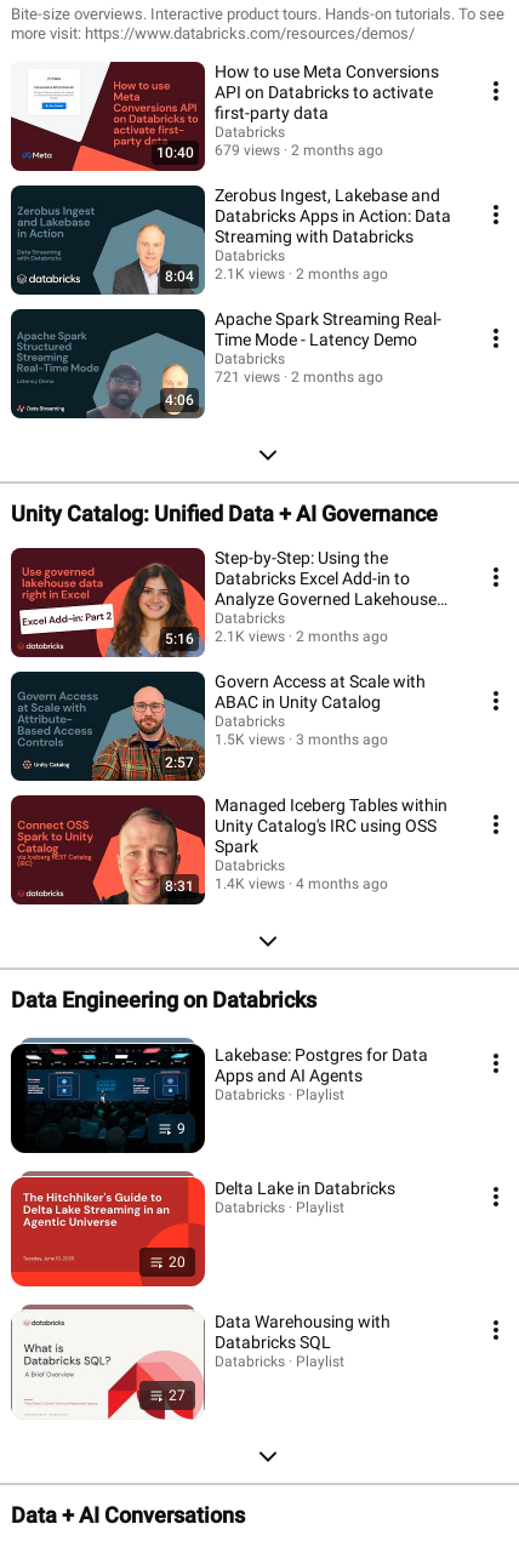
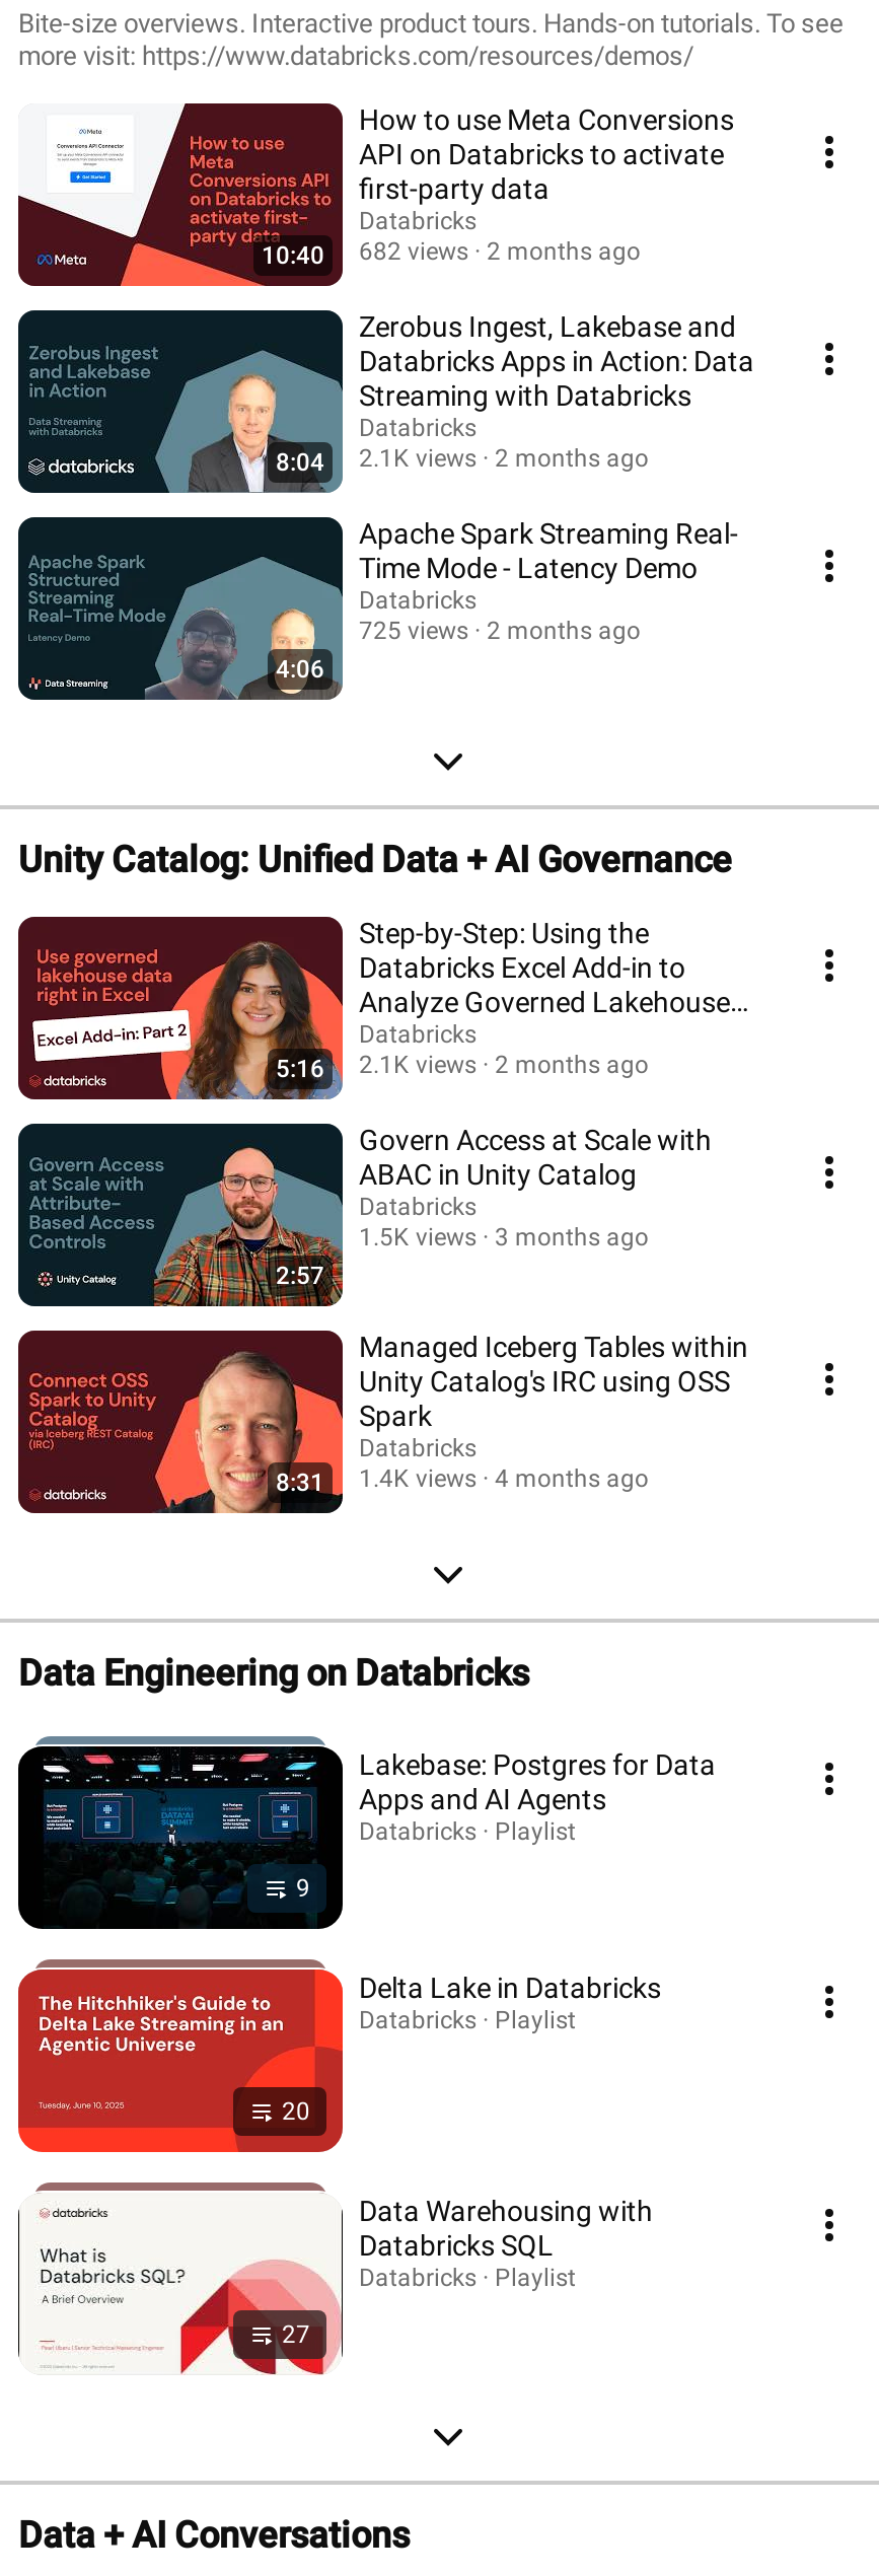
[156,141,383,161] 10:40 679 views 2 months ago -> [262,236,641,269] 10:40 682 views 2 months ago
[215,368,383,385] 721 views 2 months ago -> [359,616,641,644] 725 views 2 months ago

